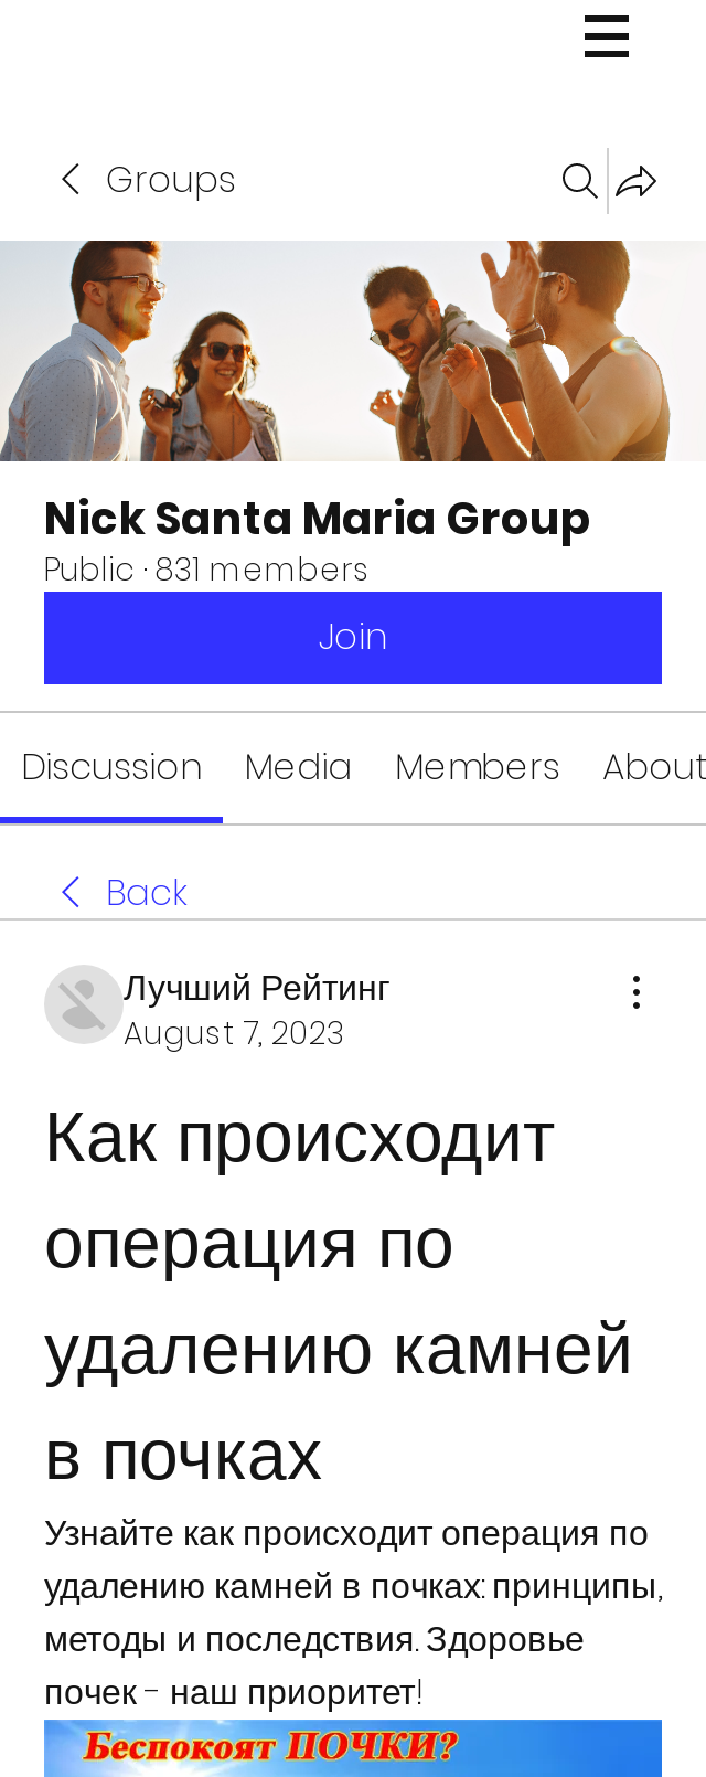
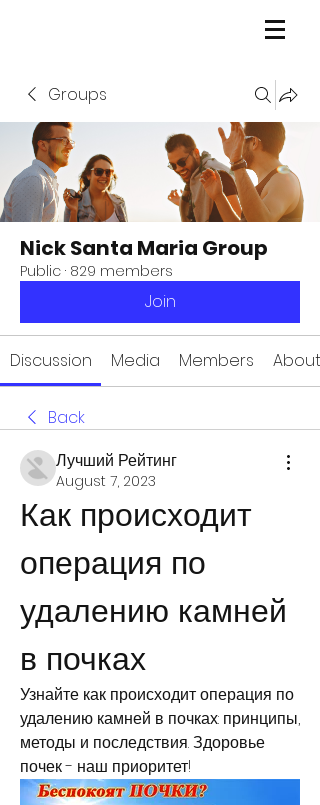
[44,547,371,592] Public 831 members -> [20,261,173,281] Public 829 members

